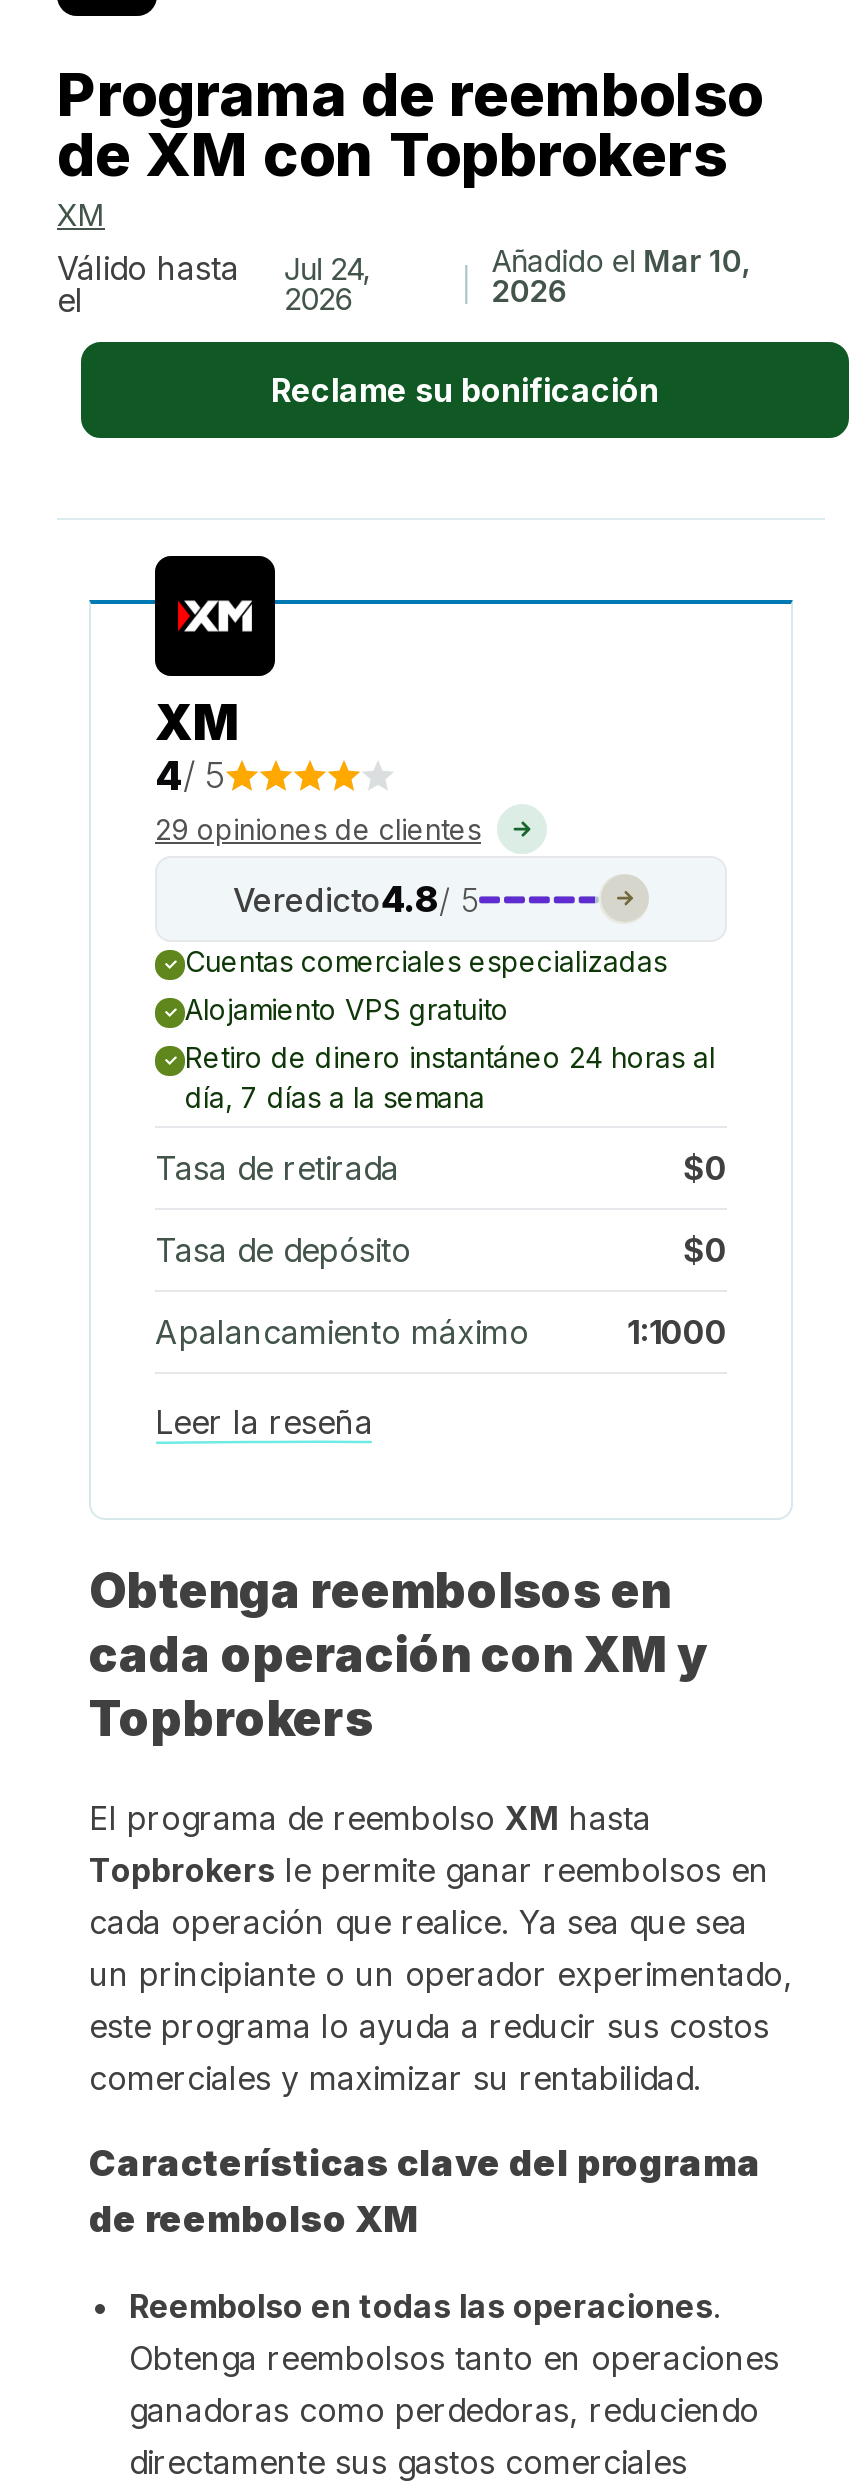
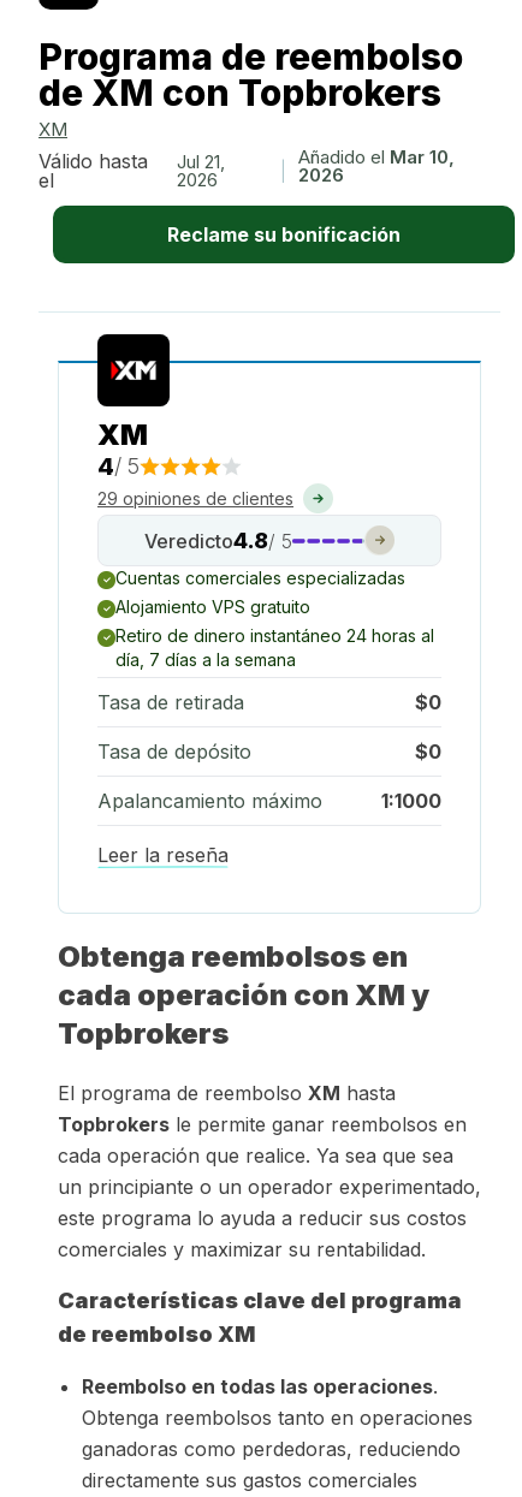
[57,248,370,288] Válido hasta Jul 24, -> [38,149,224,173] Válido hasta Jul 21,

